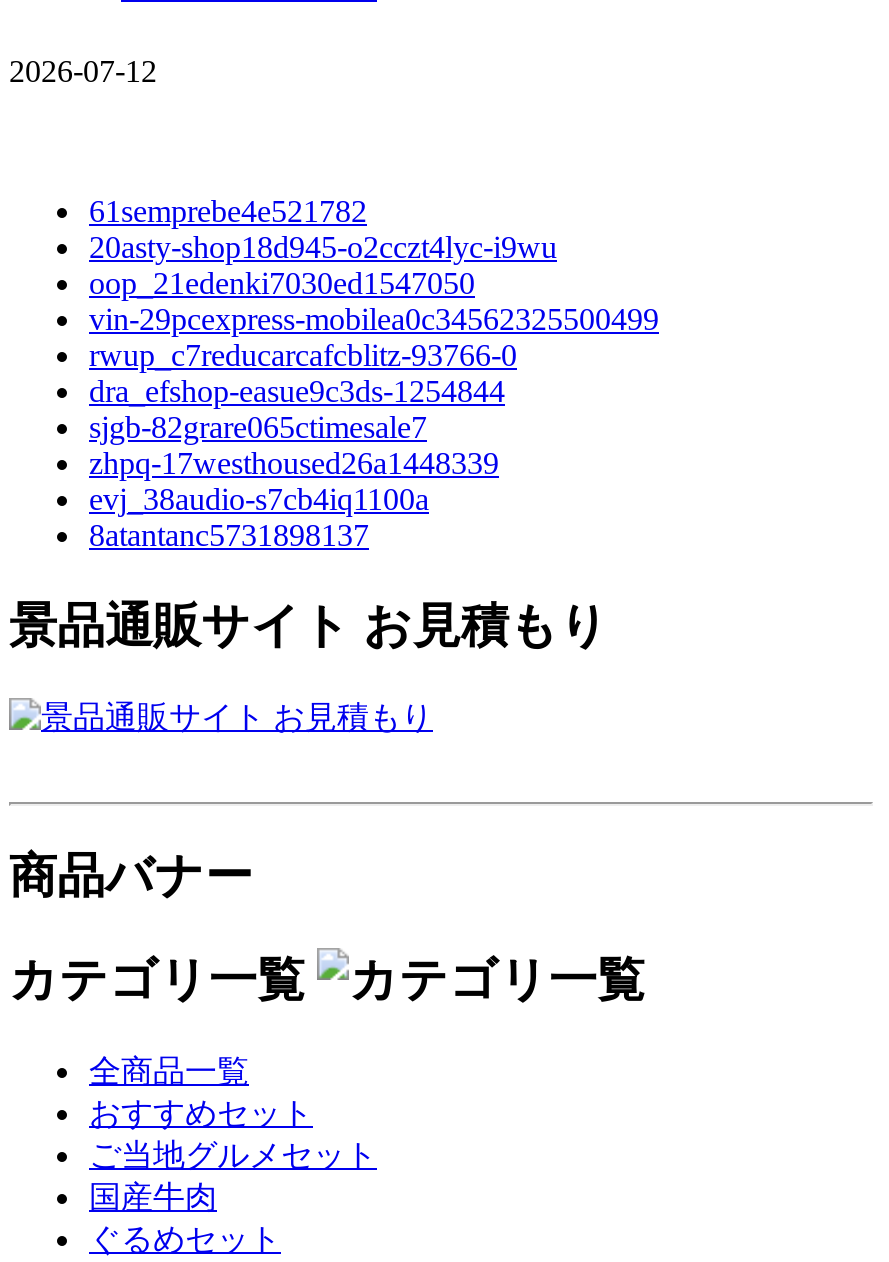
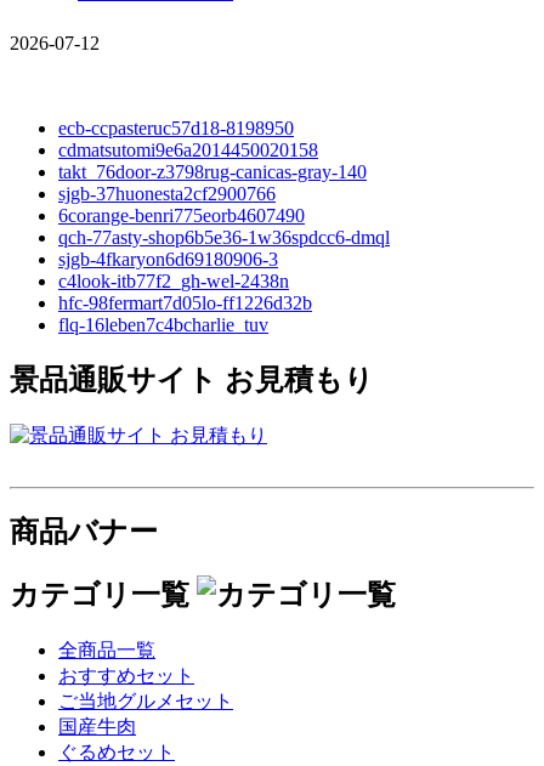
[89,194,659,552] 61semprebe4e521782 | 20asty-shop18d945-o2cczt4lyc-i9wu | oop_21edenki7030ed1547050 | vin-29pcexpress-mobilea0c34562325500499 | rwup_c7reducarcafcblitz-93766-0 | dra_efshop-easue9c3ds-1254844 | sjgb-82grare065ctimesale7 | zhpq-17westhoused26a1448339 | evj_38audio-s7cb4iq1100a | 8atantanc5731898137 -> [58,118,390,335] ecb-ccpasteruc57d18-8198950 | cdmatsutomi9e6a2014450020158 | takt_76door-z3798rug-canicas-gray-140 | sjgb-37huonesta2cf2900766 | 6corange-benri775eorb4607490 | qch-77asty-shop6b5e36-1w36spdcc6-dmql | sjgb-4fkaryon6d69180906-3 | c4look-itb77f2_gh-wel-2438n | hfc-98fermart7d05lo-ff1226d32b | flq-16leben7c4bcharlie_tuv

